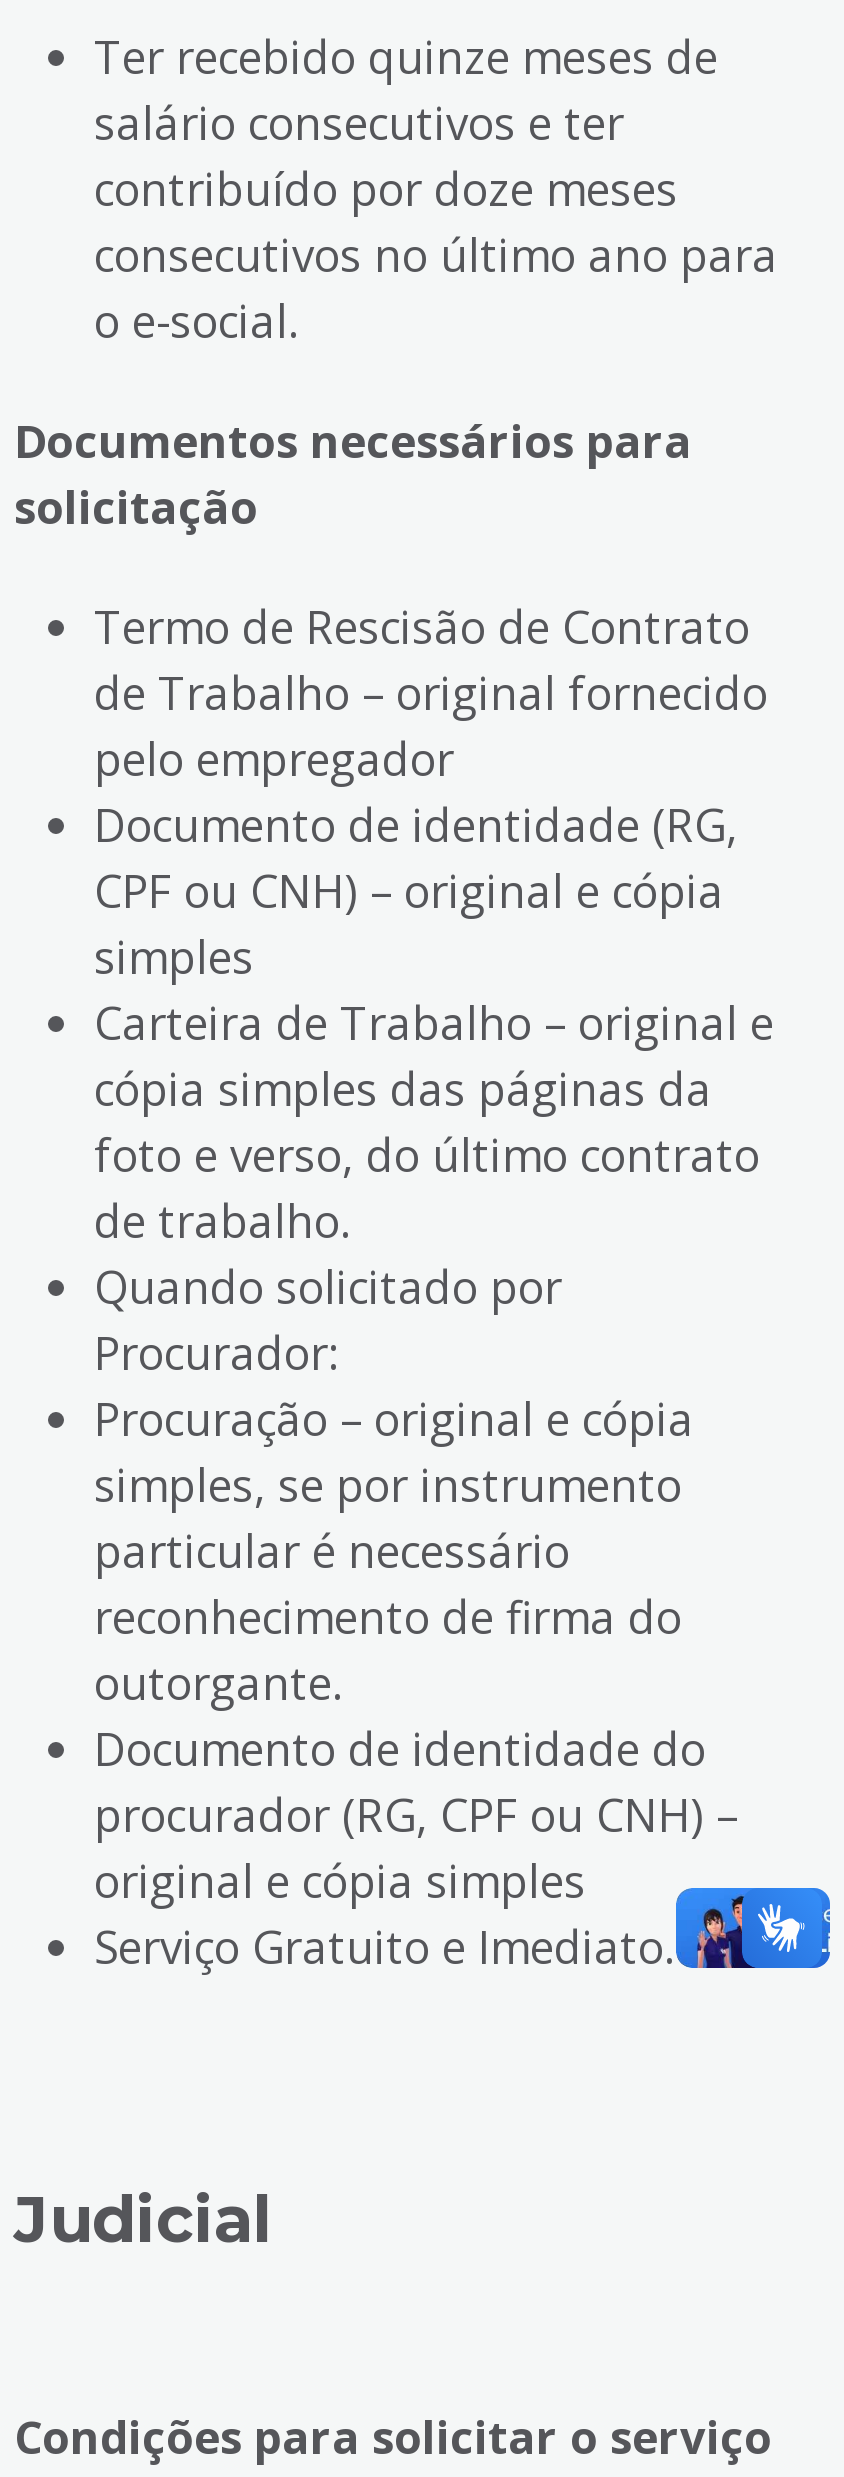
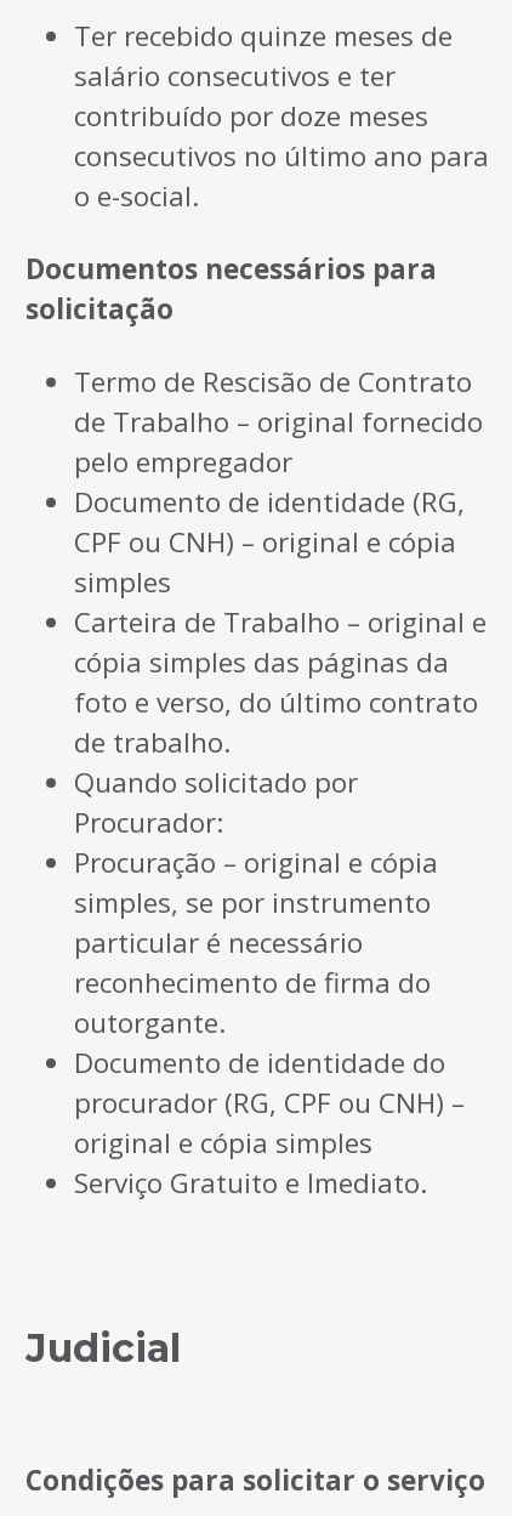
[674,1886,832,1970] [image] -> none

